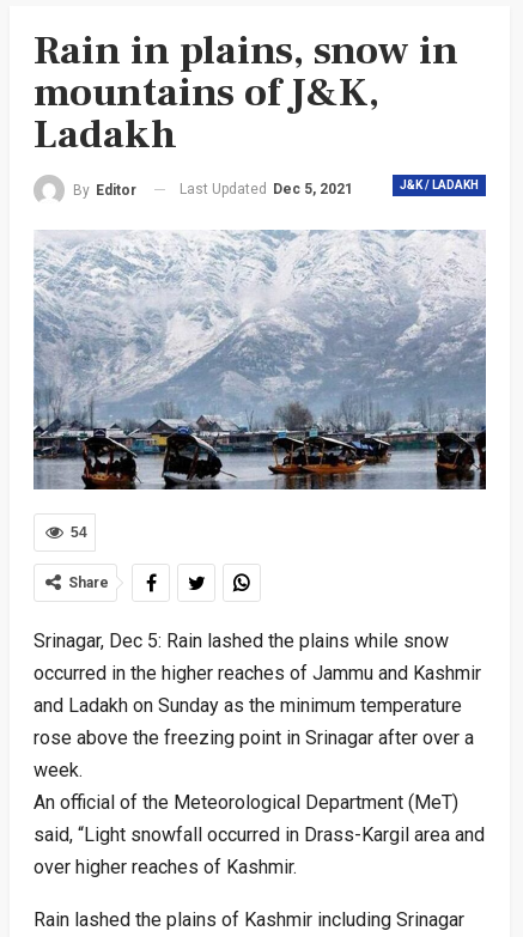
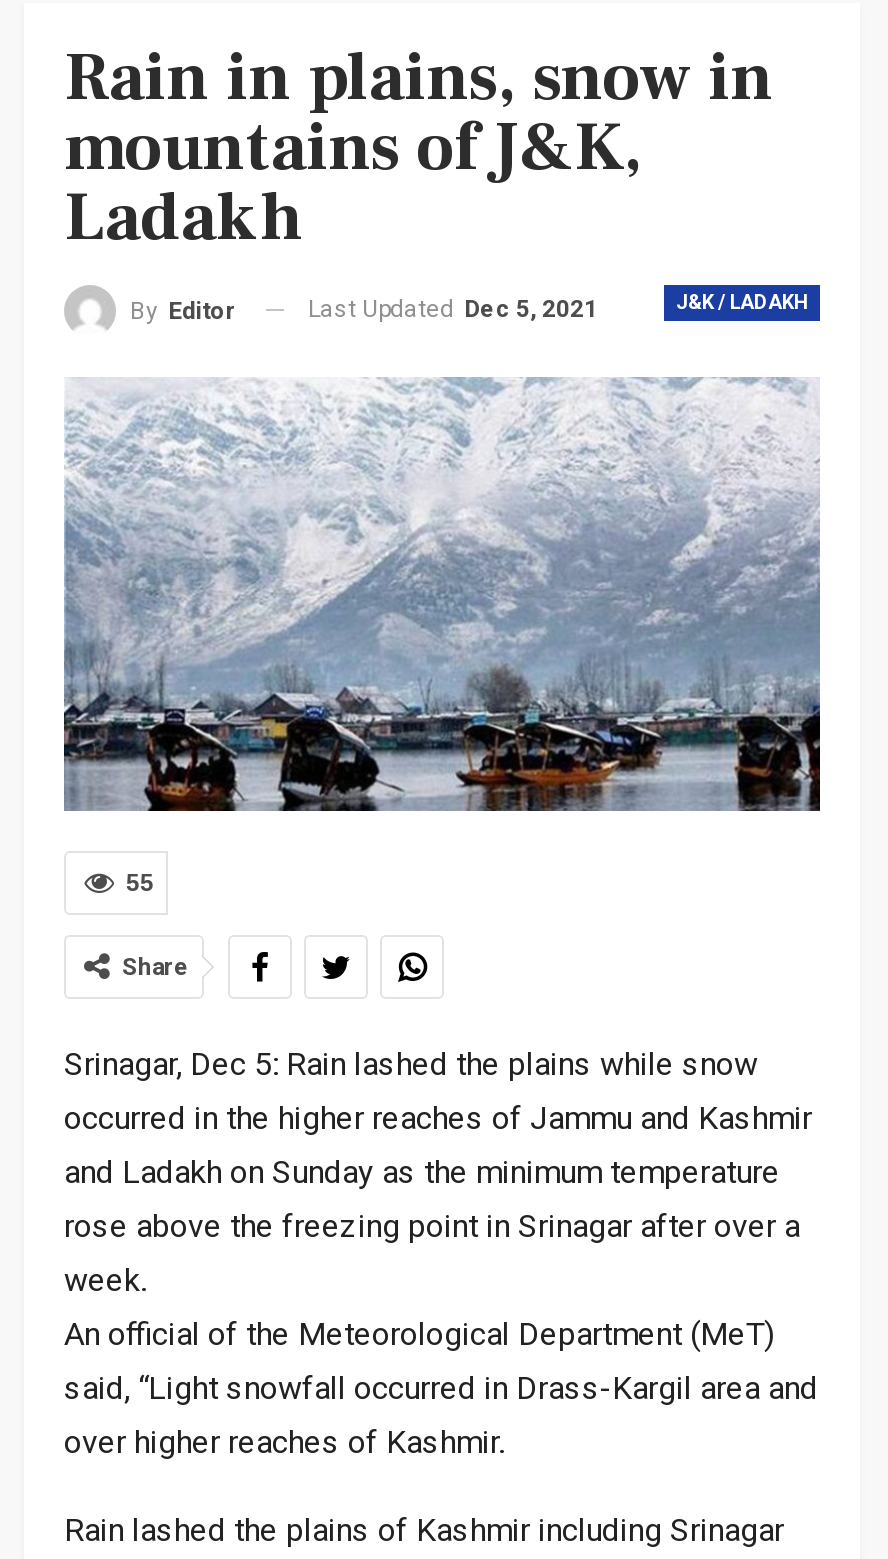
[71,524,87,540] 54 -> [126,868,154,896] 55

